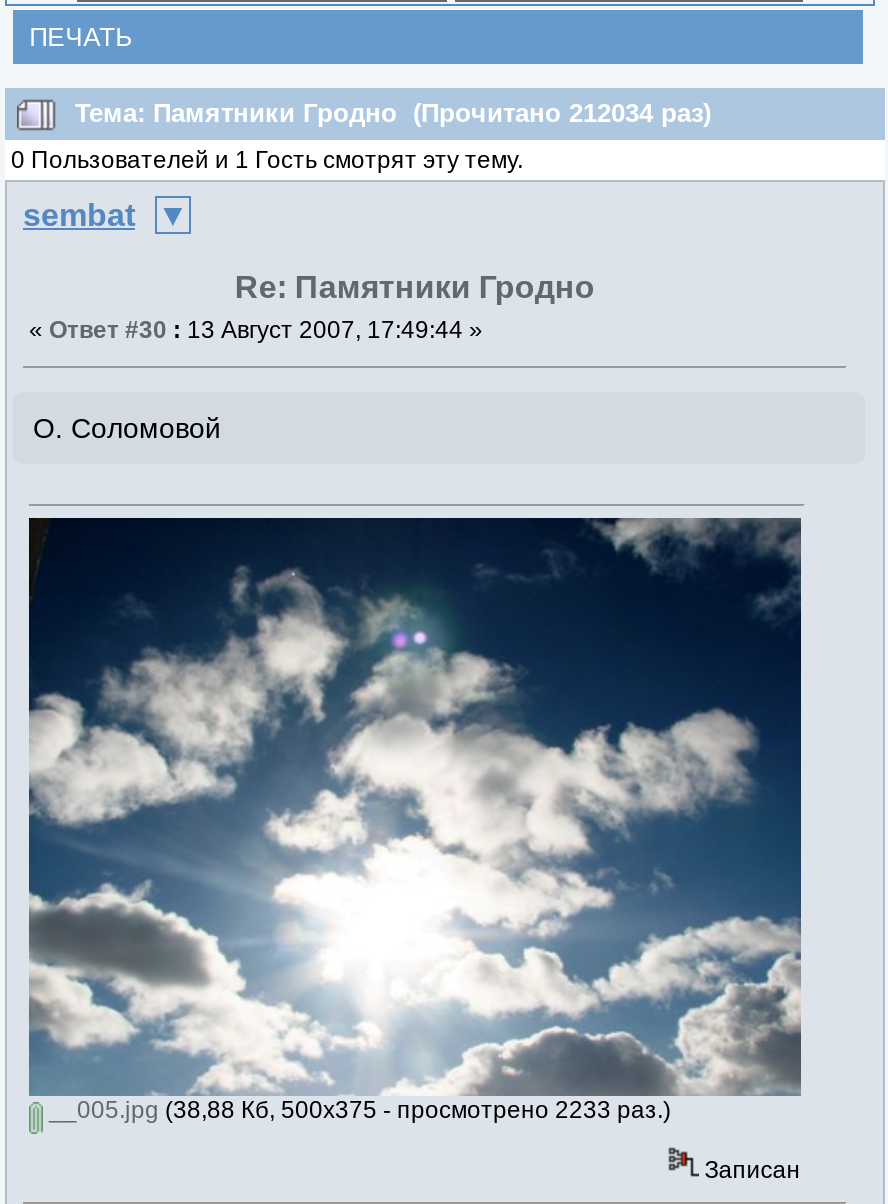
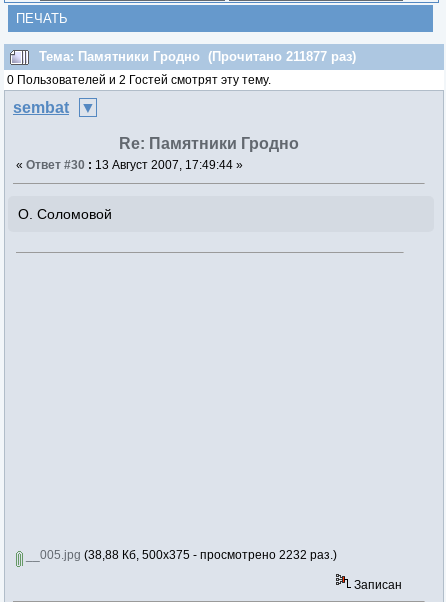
[75,97,711,127] Тема: Памятники Гродно (Прочитано 212034 раз) -> [39,49,356,64] Тема: Памятники Гродно (Прочитано 211877 раз)
[11,145,523,173] 0 Пользователей и 1 Гость смотрят эту тему. -> [7,73,271,87] 0 Пользователей и 2 Гостей смотрят эту тему.
[27,516,803,1098] [image] -> none
[43,1096,671,1124] __005.jpg (38,88 Кб, 500x375 - просмотрено 2233 раз.) -> [23,548,337,562] __005.jpg (38,88 Кб, 500x375 - просмотрено 2232 раз.)

